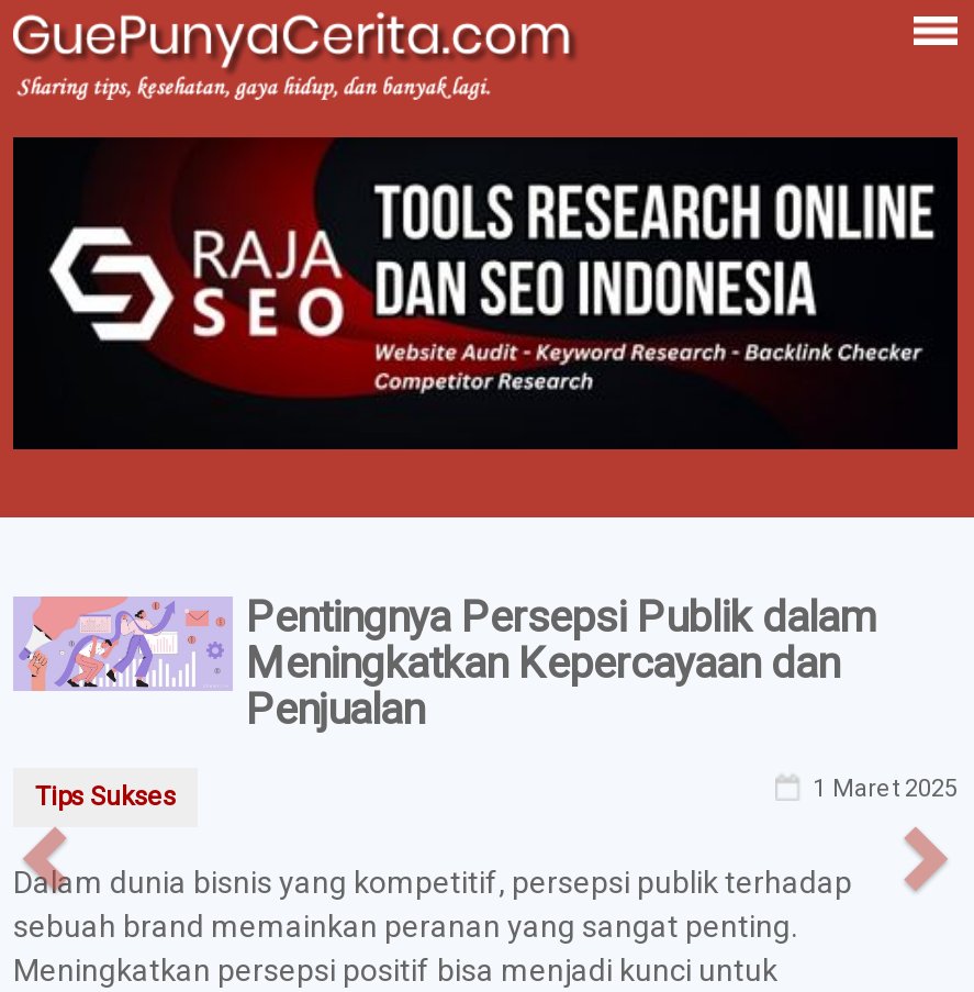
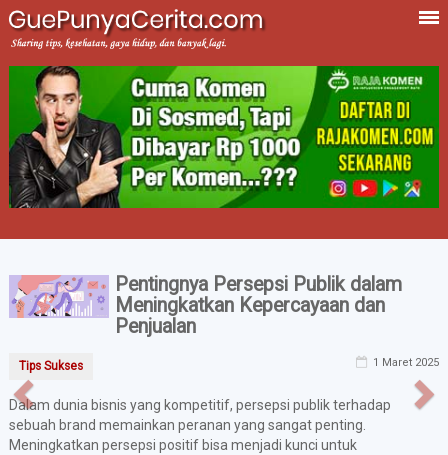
[11,135,960,452] [image] -> [8,65,440,209] [image]

